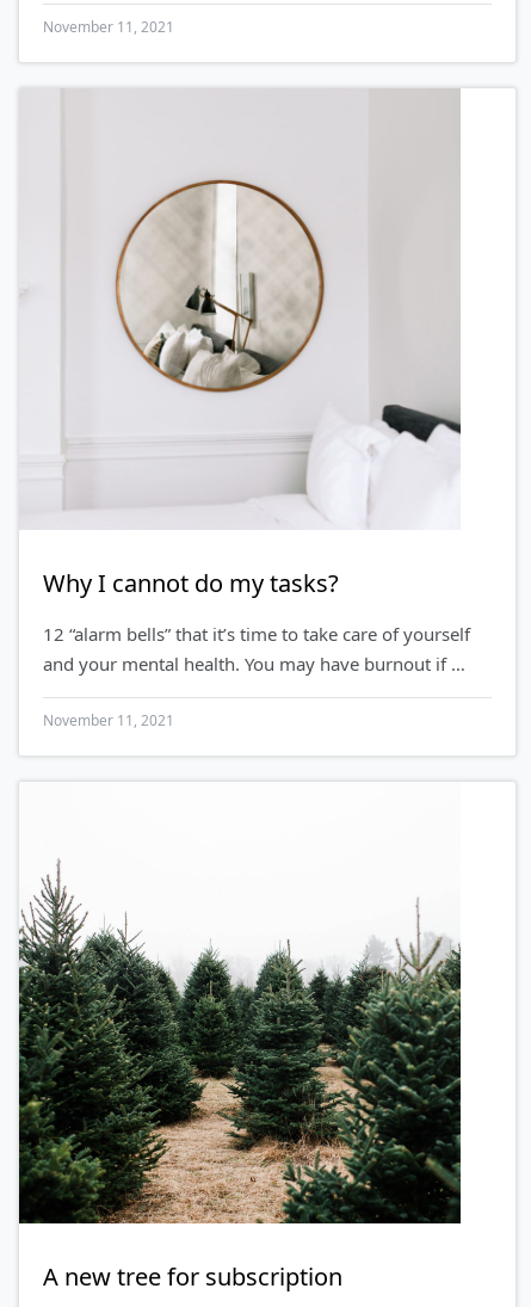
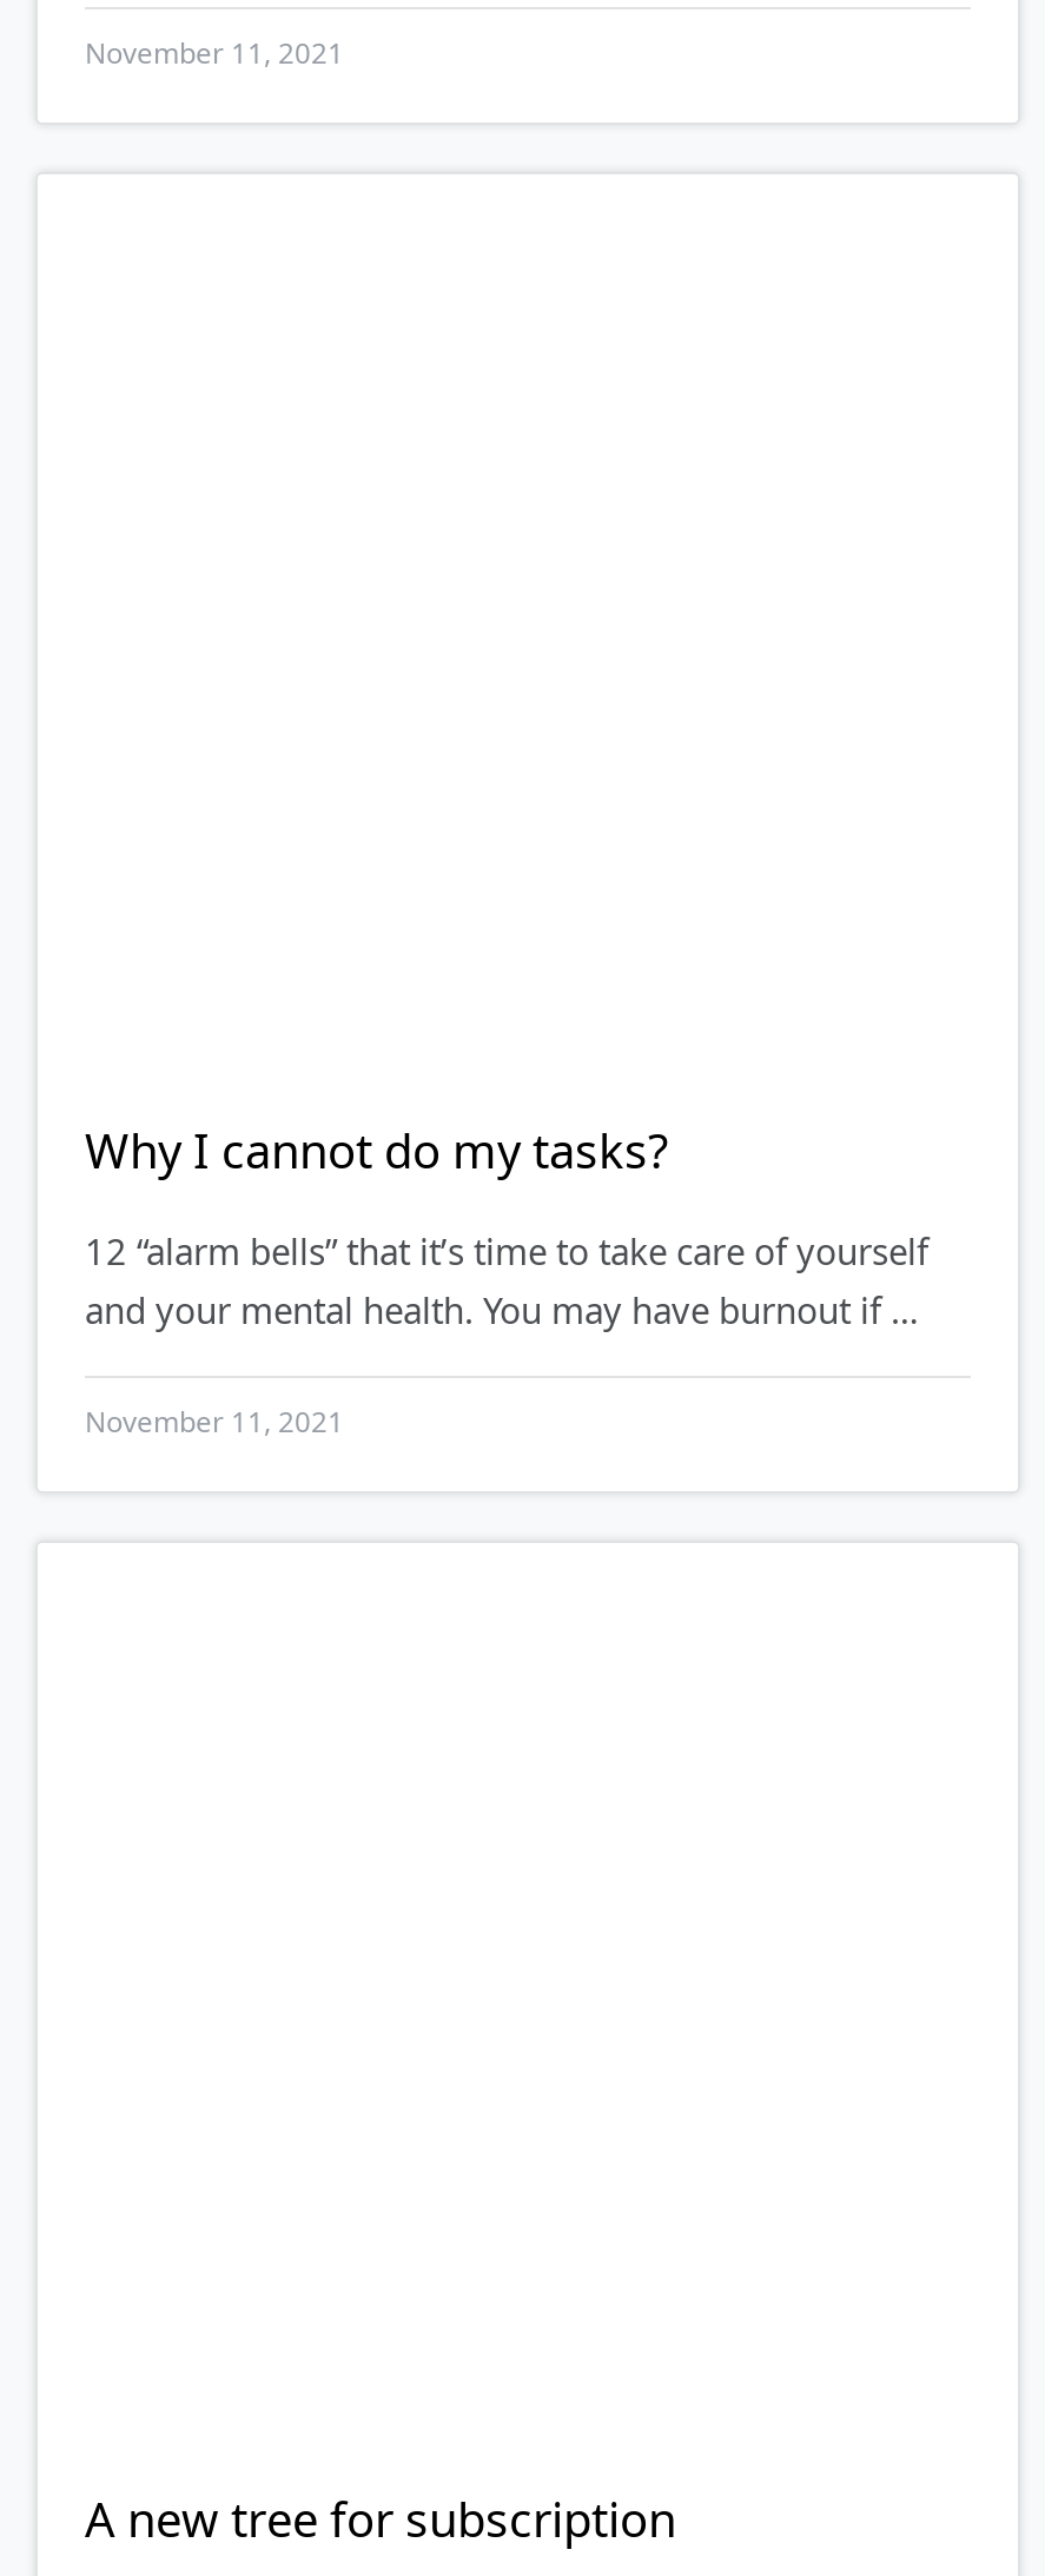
[20,90,462,529] [image] -> none
[18,858,462,1225] [image] -> none

